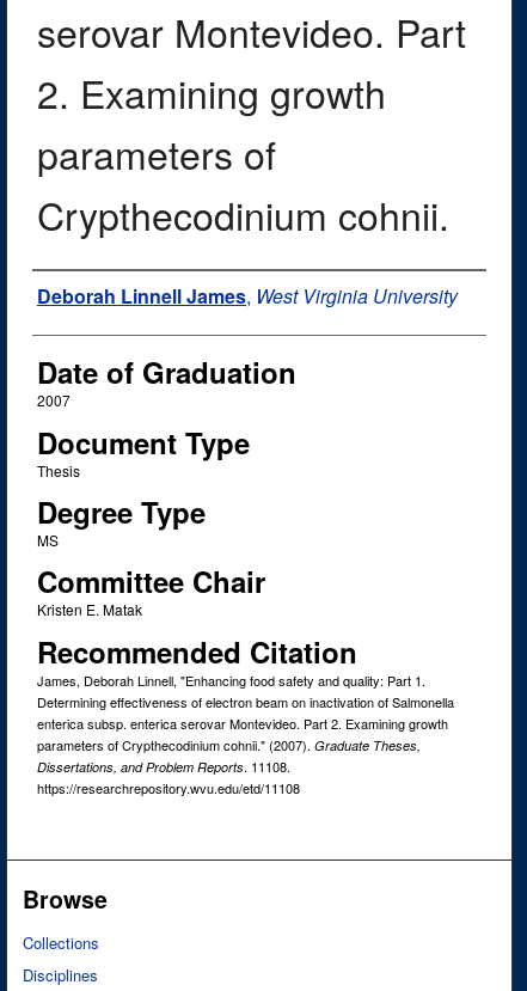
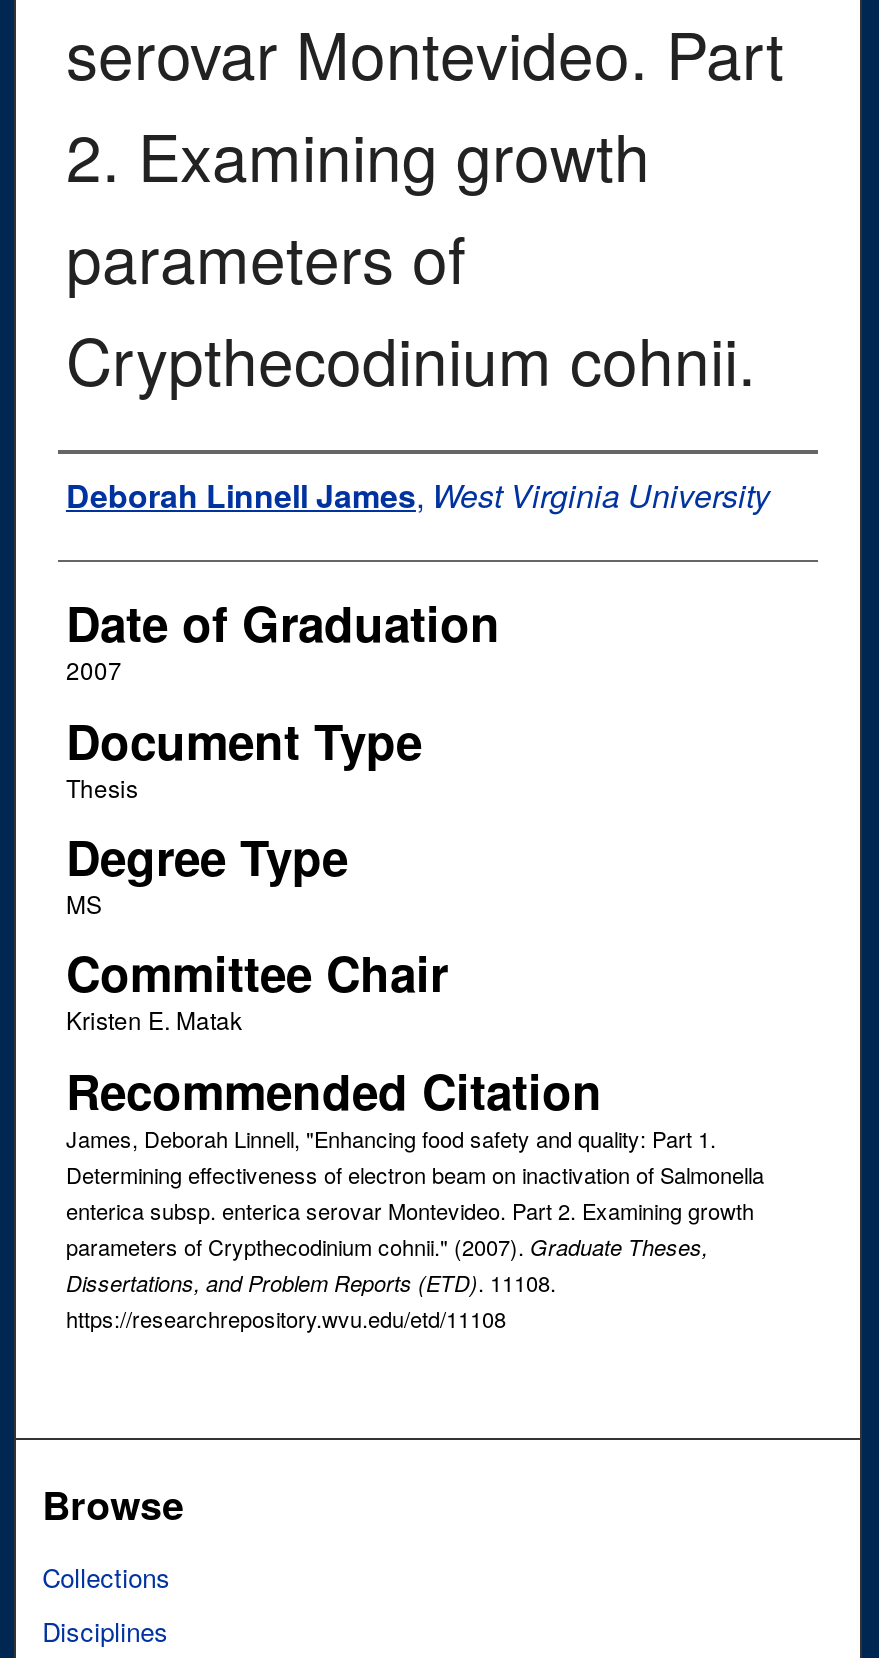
[37,756,290,776] Dissertations, and Problem Reports. 11108. -> [66,1266,556,1298] Dissertations, and Problem Reports (ETD). 11108.

